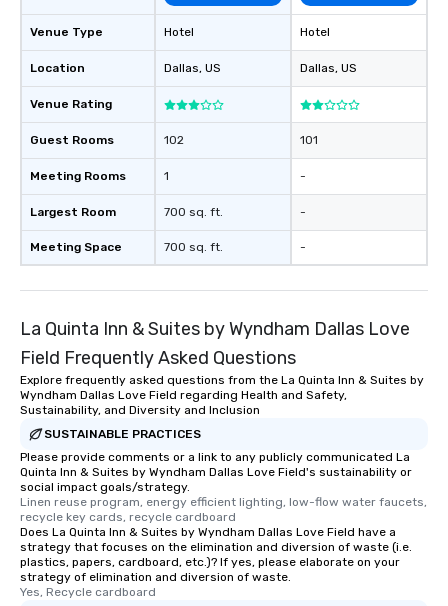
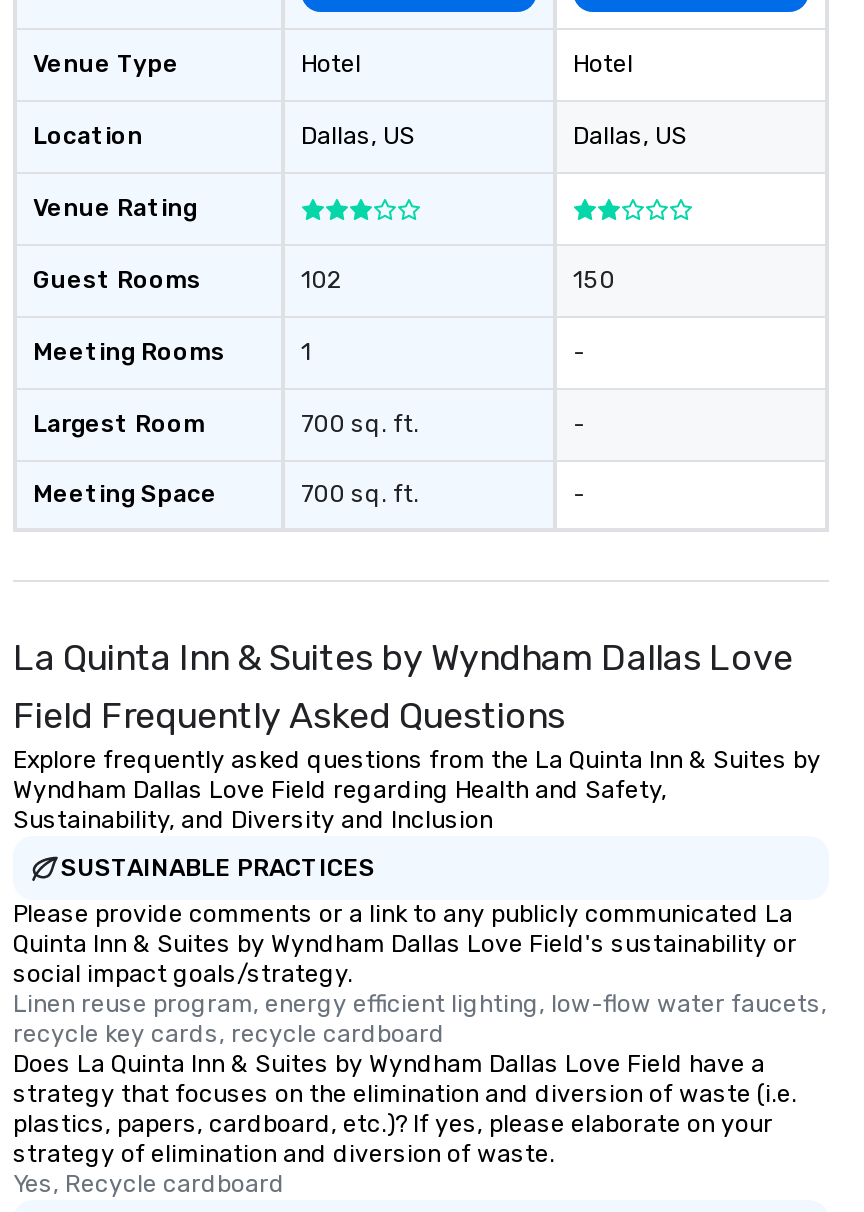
[300,133,318,147] 101 -> [573,266,615,294] 150

